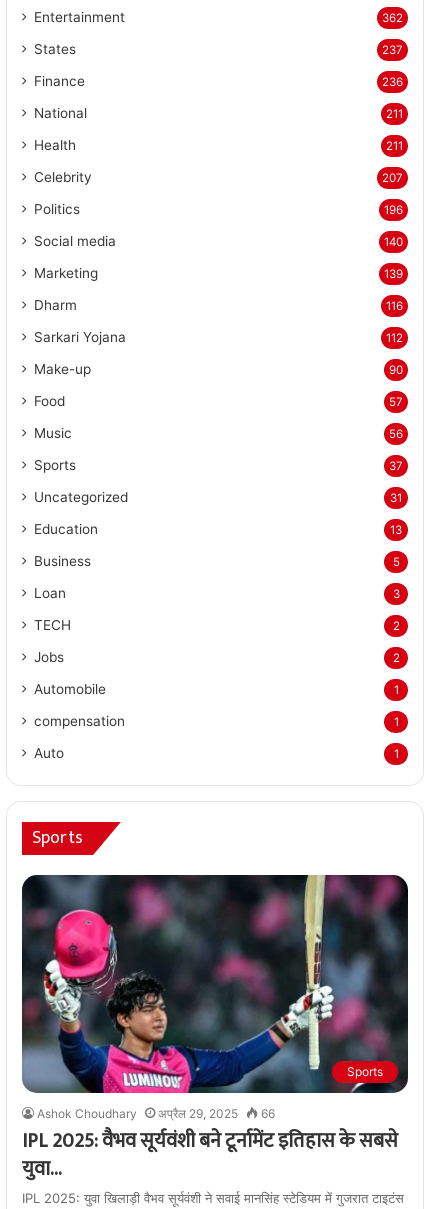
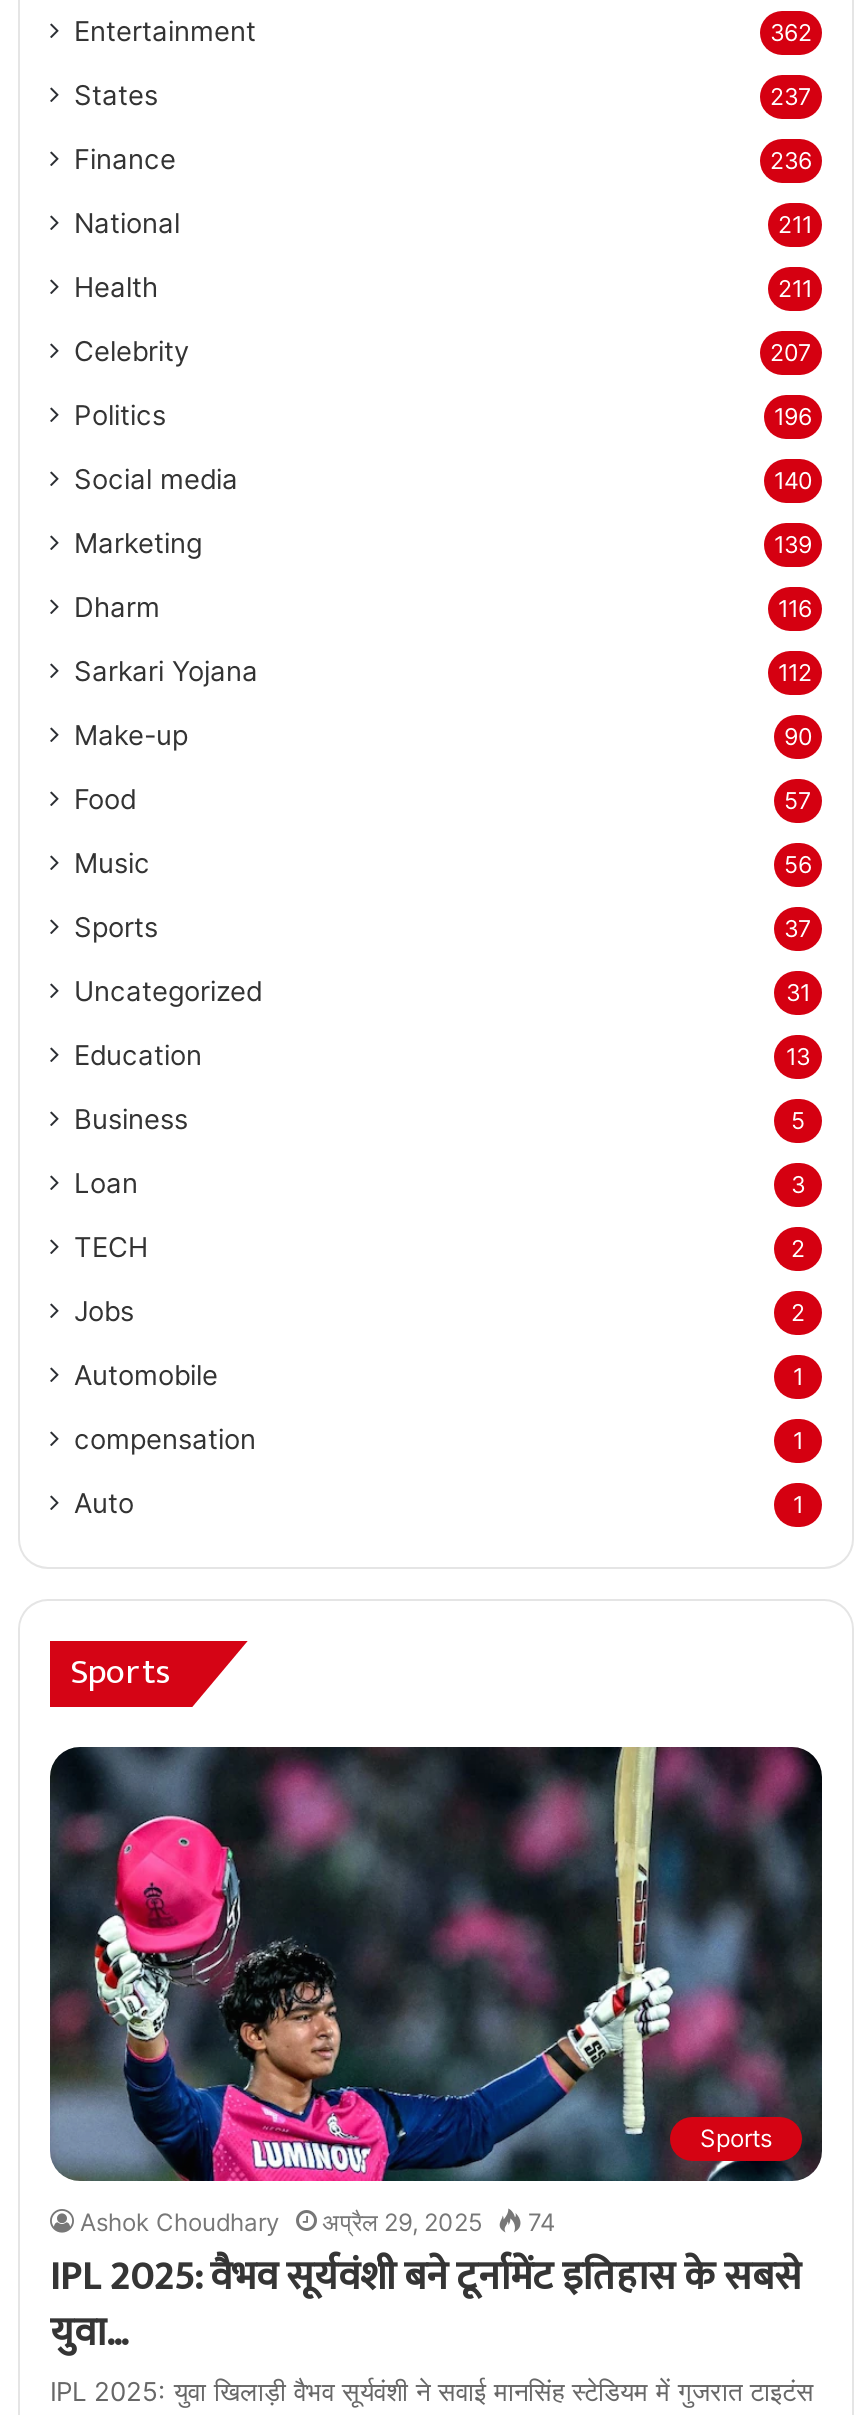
[37,1106,275,1121] Ashok Choudhary अप्रैल 29, 2025 66 -> [80,2208,556,2238] Ashok Choudhary अप्रैल 29, 2025 74

